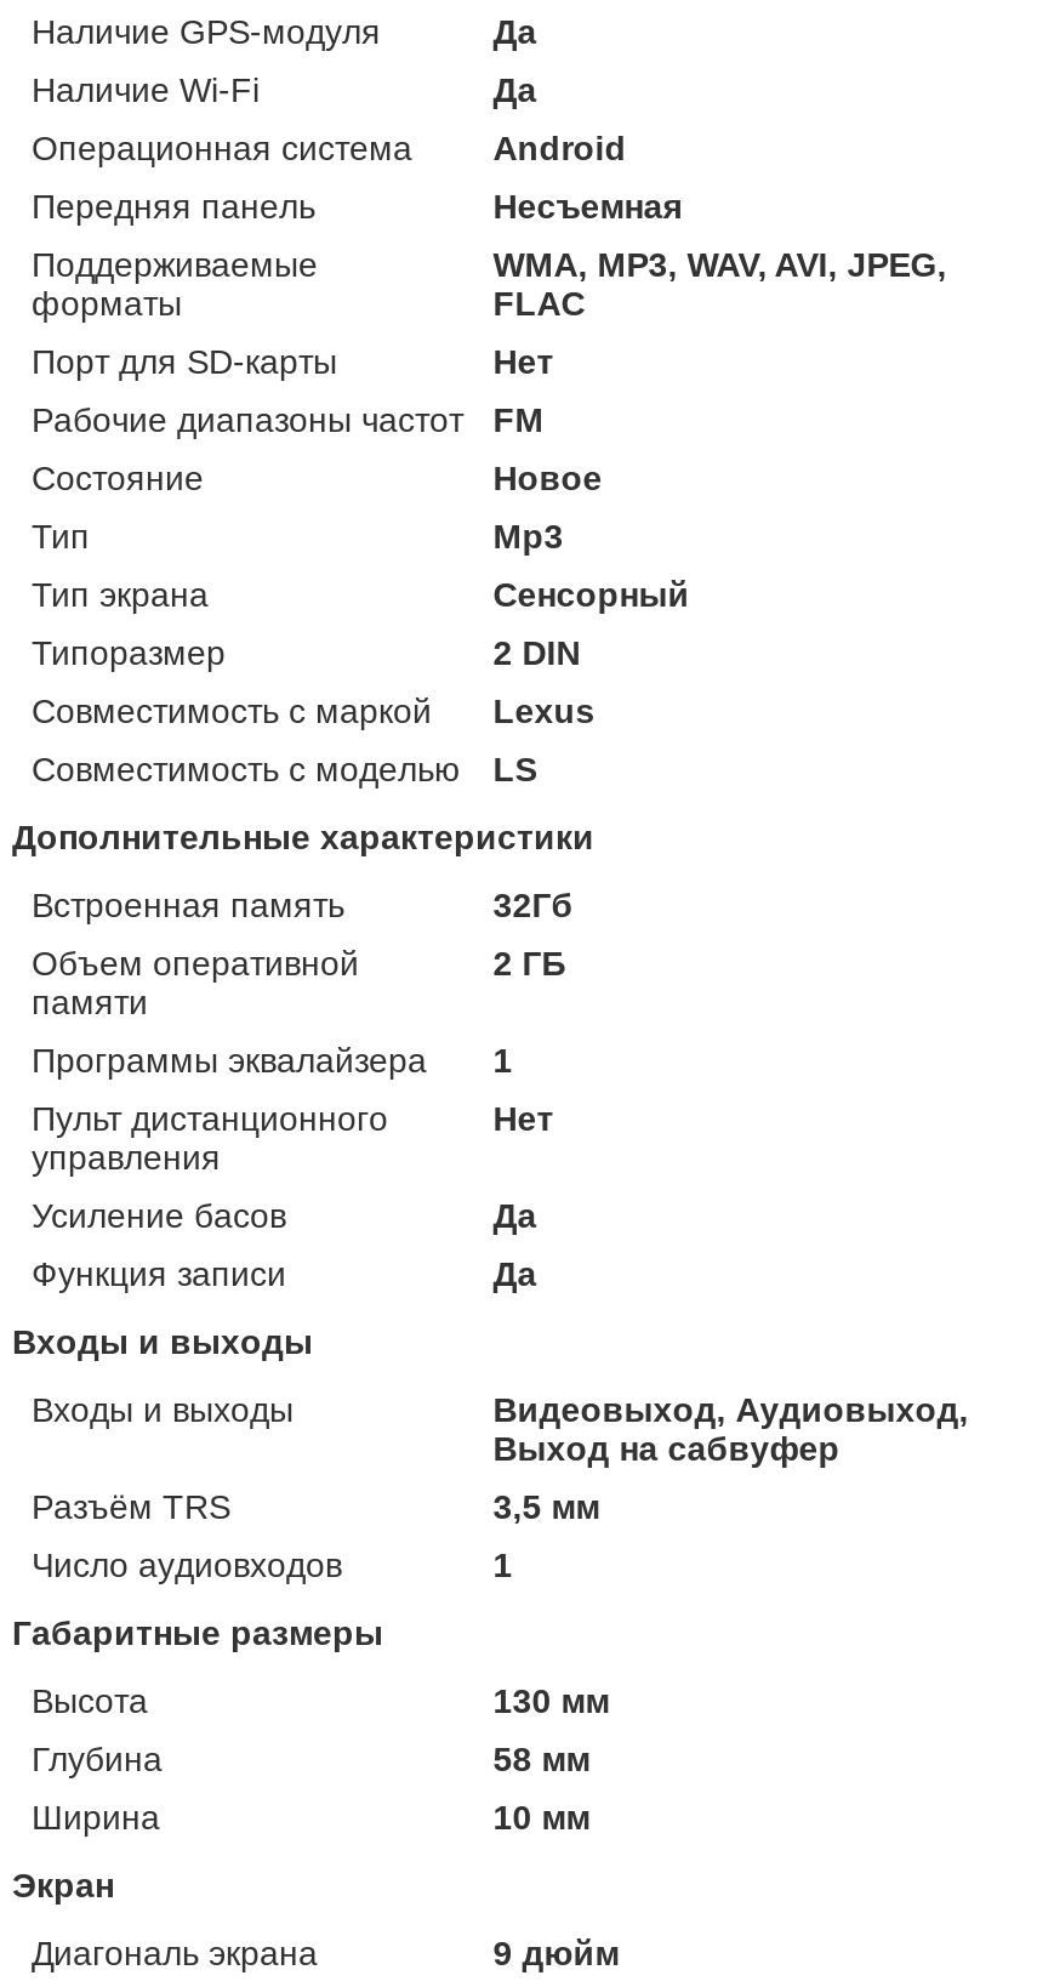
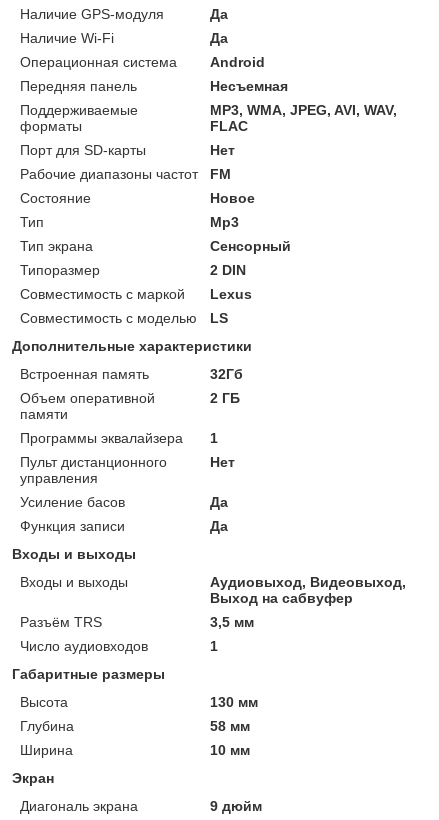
[493,246,947,285] WMA, MP3, WAV, AVI, JPEG, -> [210,102,397,118] MP3, WMA, JPEG, AVI, WAV,
[493,1391,968,1430] Видеовыход, Аудиовыход, -> [210,574,406,590] Аудиовыход, Видеовыход,

